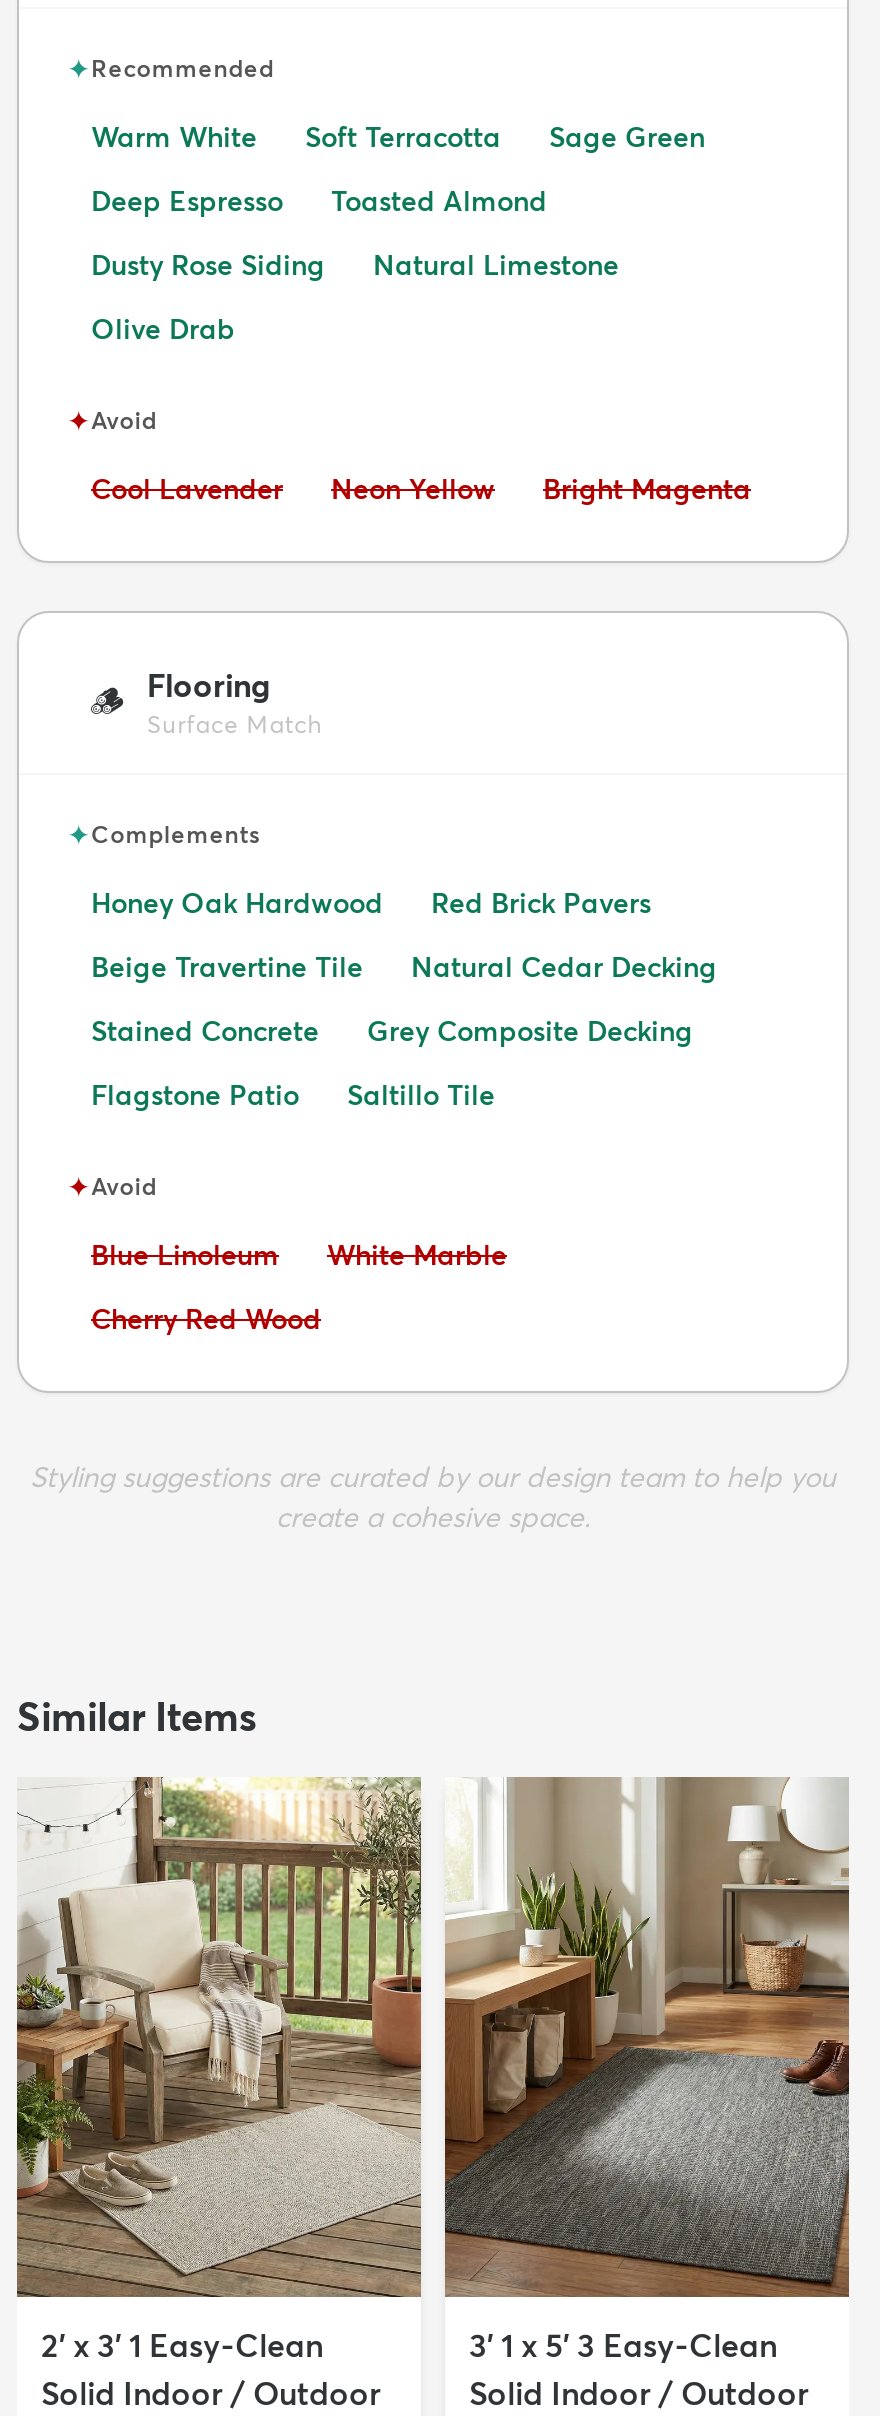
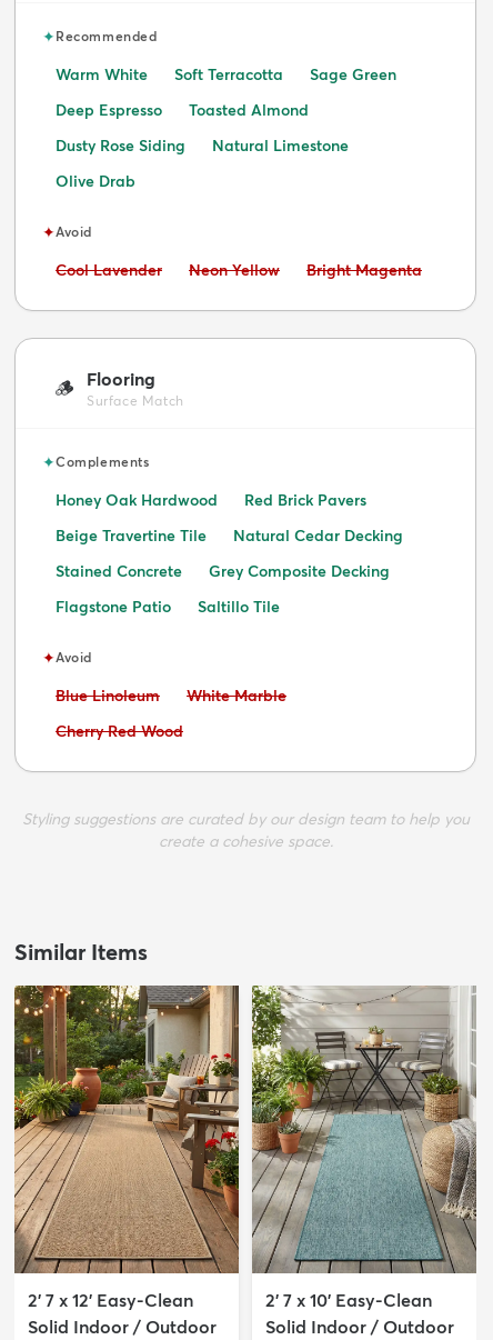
[15,1776,423,2364] [image] | 2' x 3' 1 Easy-Clean -> [13,984,240,1311] [image] | 2' 7 x 12' Easy-Clean
[443,1776,851,2364] [image] | 3' 1 x 5' 3 Easy-Clean -> [251,984,476,1311] [image] | 2' 7 x 10' Easy-Clean

